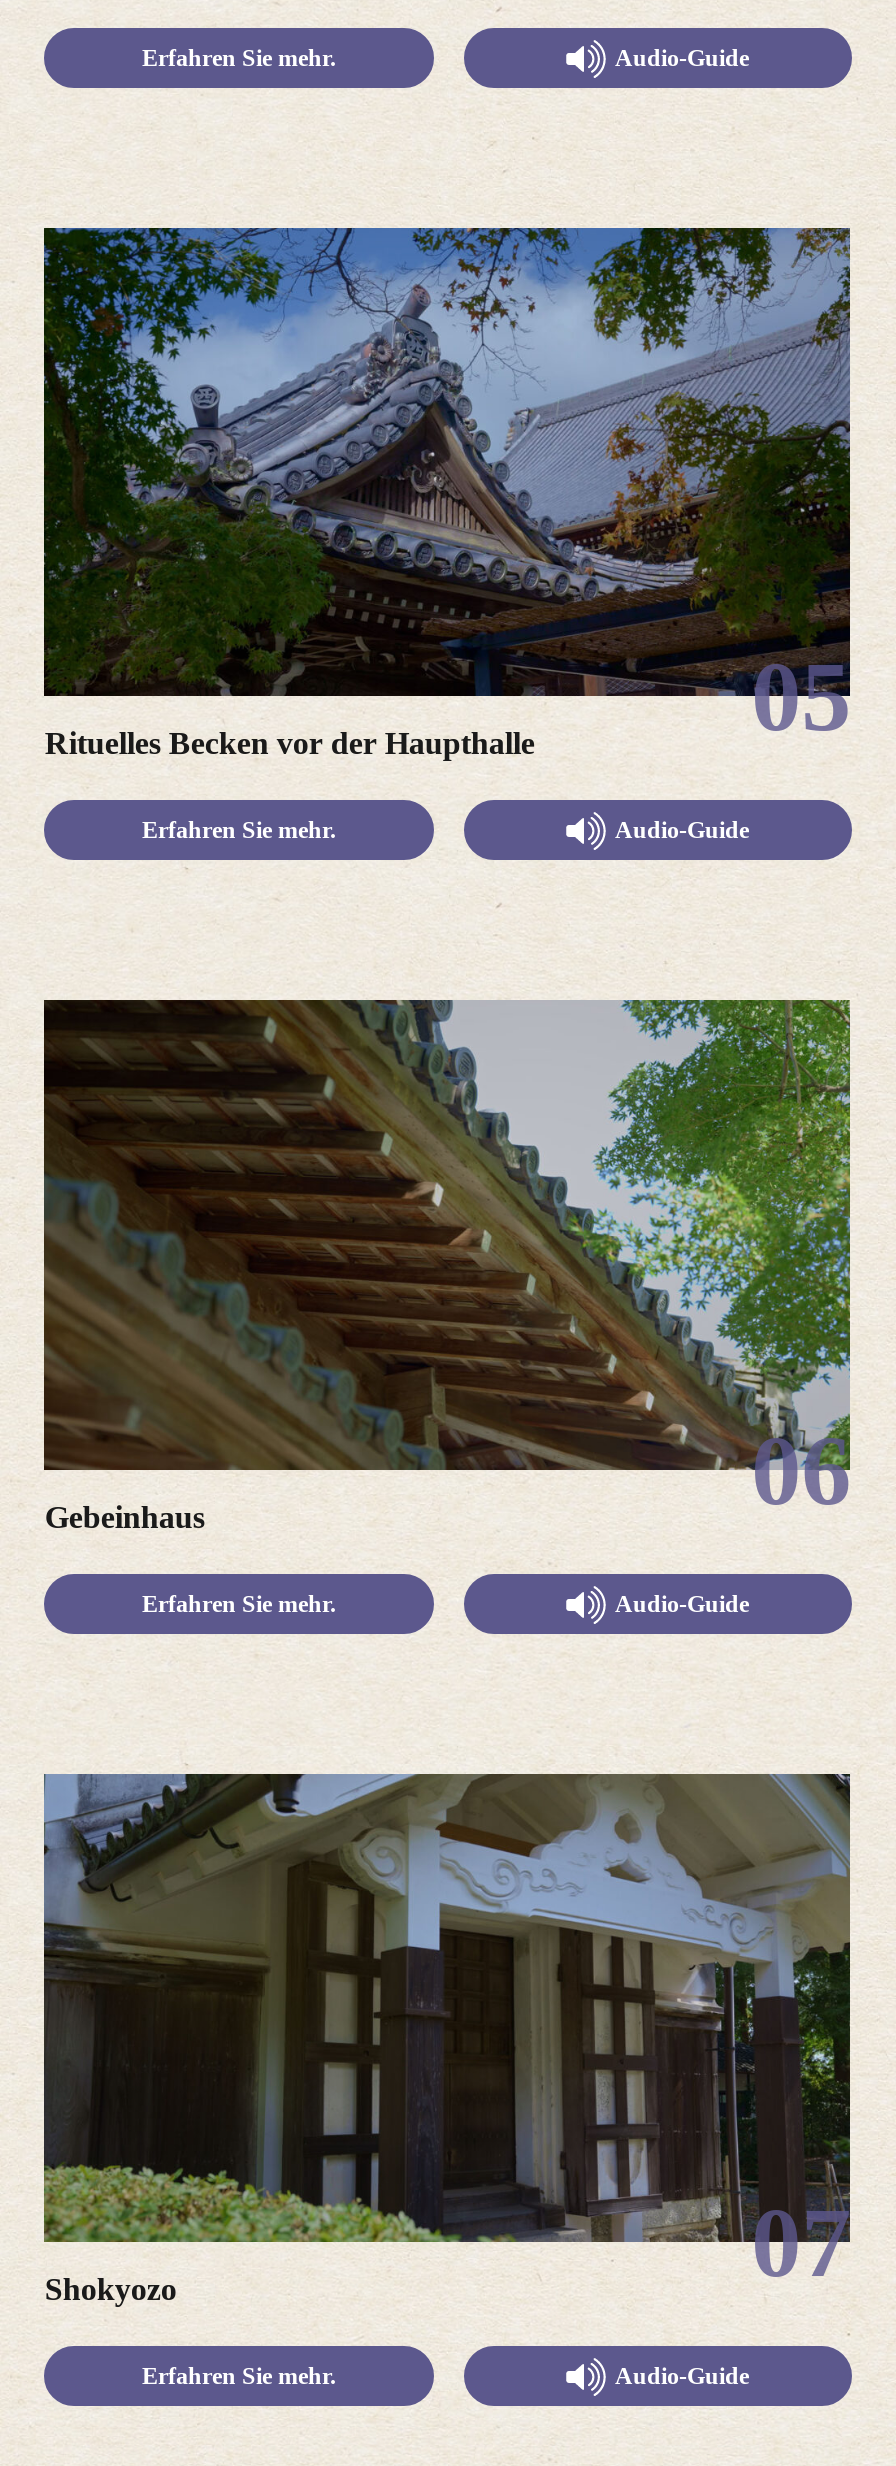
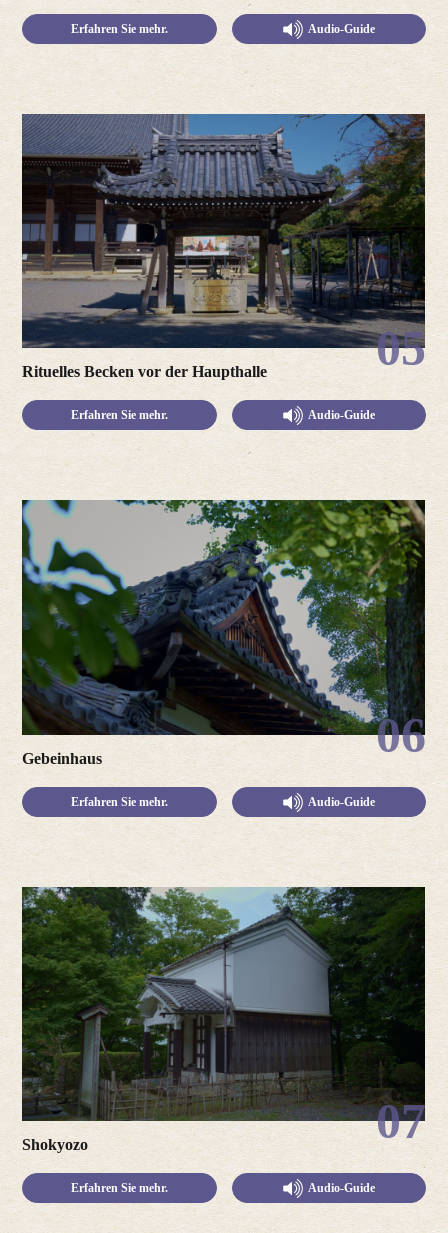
[42,226,852,696] [image] -> [21,113,426,348] [image]
[42,998,852,1472] [image] -> [21,499,426,736] [image]
[42,1772,852,2242] [image] -> [21,886,426,1121] [image]

